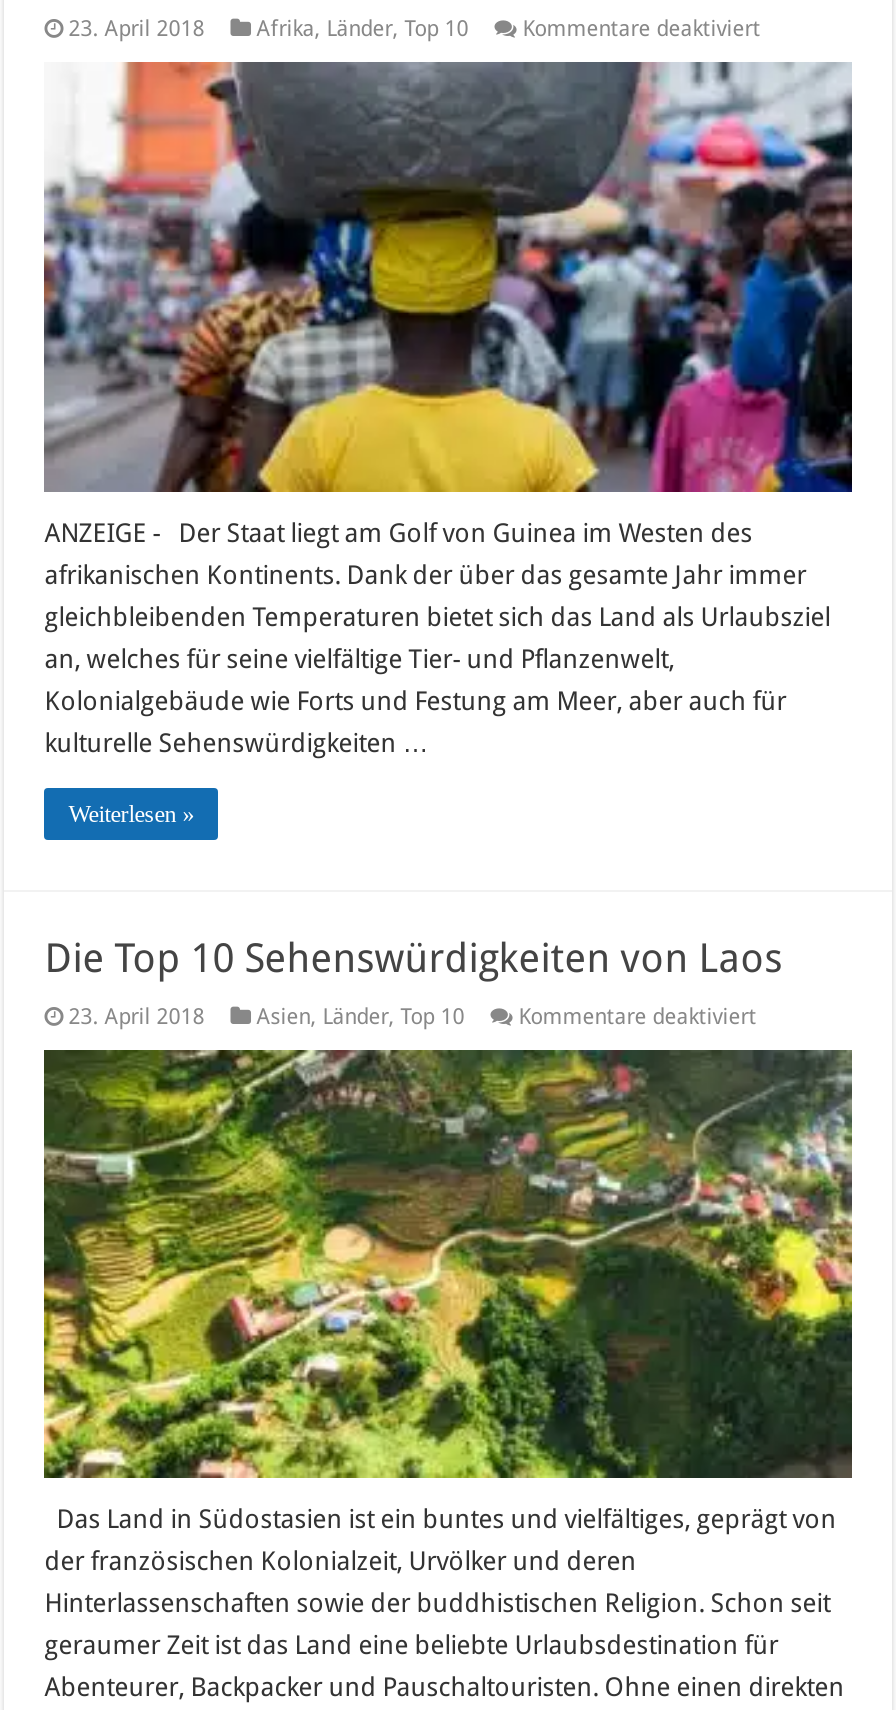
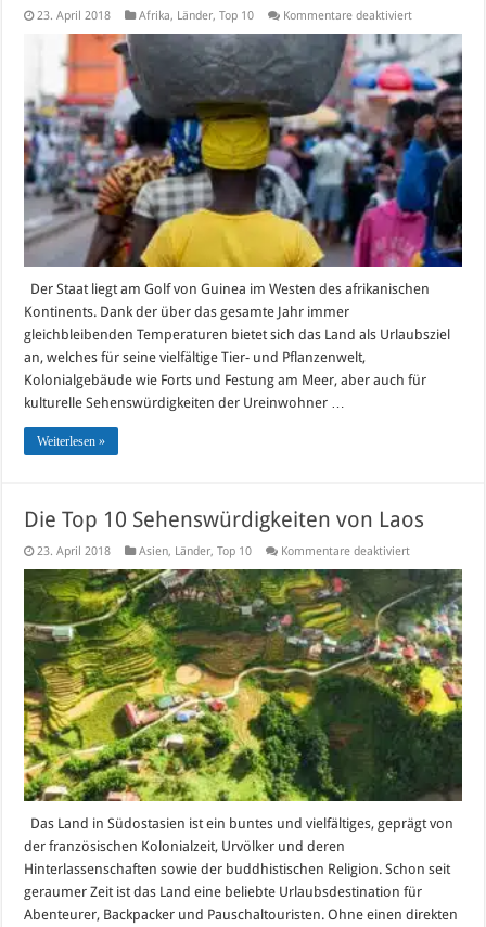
[44,517,806,589] ANZEIGE - Der Staat liegt am Golf von Guinea im Westen des | afrikanischen Kontinents. Dank der über das gesamte Jahr immer -> [24,280,430,319] Der Staat liegt am Golf von Guinea im Westen des afrikanischen | Kontinents. Dank der über das gesamte Jahr immer
[44,727,428,757] kulturelle Sehenswürdigkeiten … -> [24,394,345,410] kulturelle Sehenswürdigkeiten der Ureinwohner …

